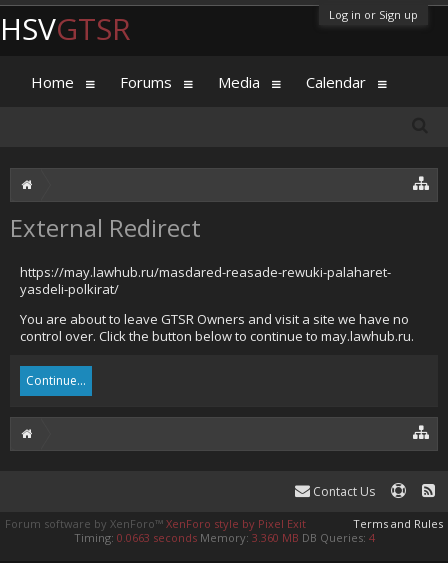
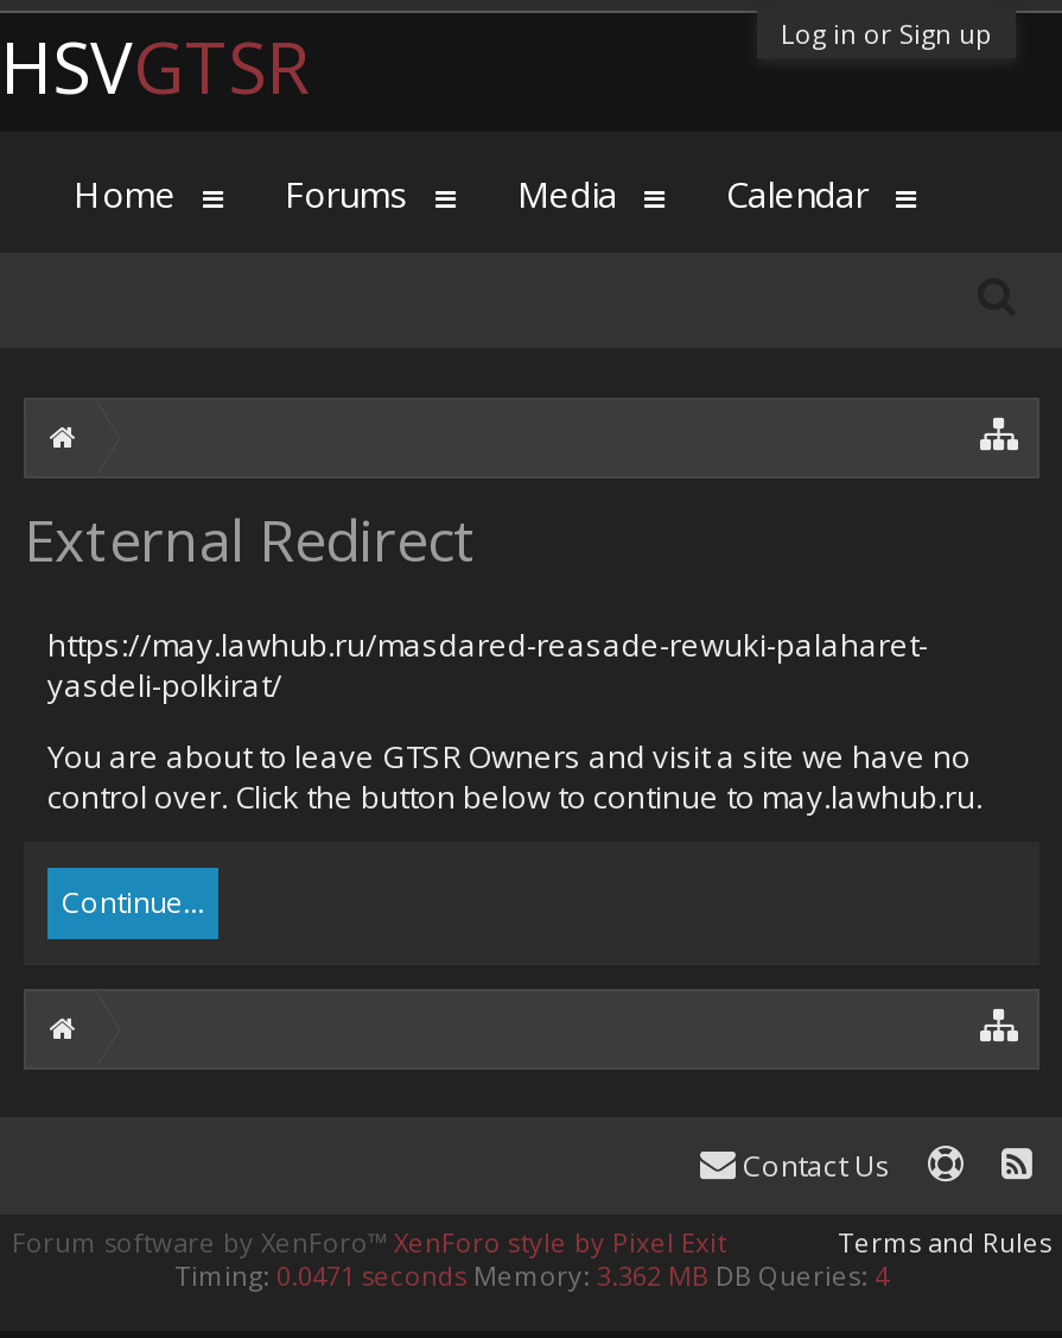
[73,530,374,545] Timing: 0.0663 seconds Memory: 3.360 MB DB Queries: 4 -> [174,1257,889,1293] Timing: 0.0471 seconds Memory: 3.362 MB DB Queries: 4

